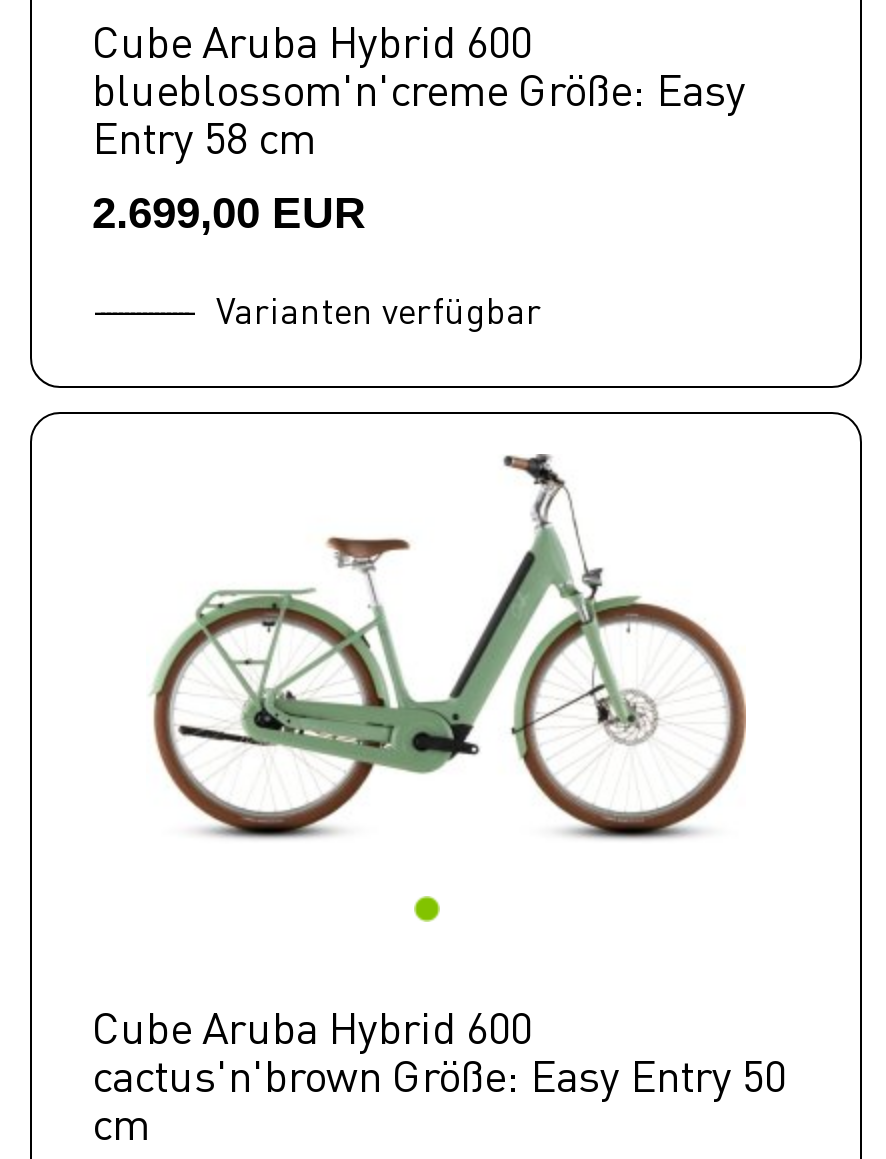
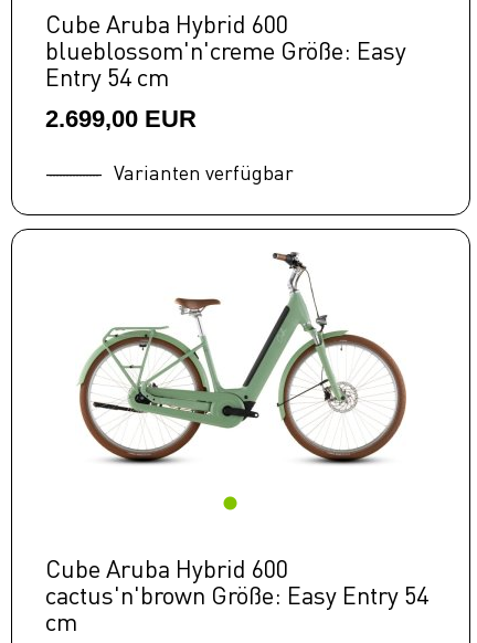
[92,110,316,164] Entry 58 cm -> [45,62,169,92] Entry 54 cm
[92,1048,786,1102] cactus'n'brown Größe: Easy Entry 50 -> [45,580,428,610] cactus'n'brown Größe: Easy Entry 54

